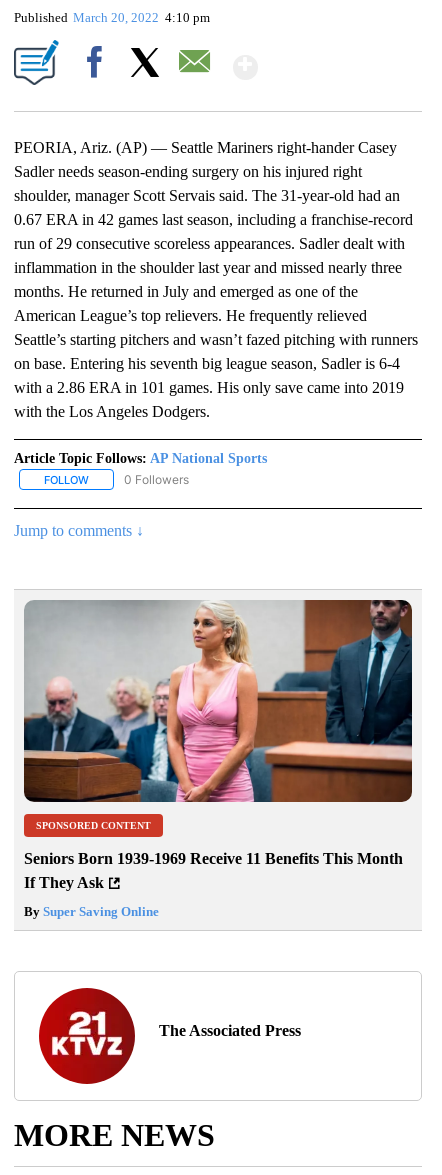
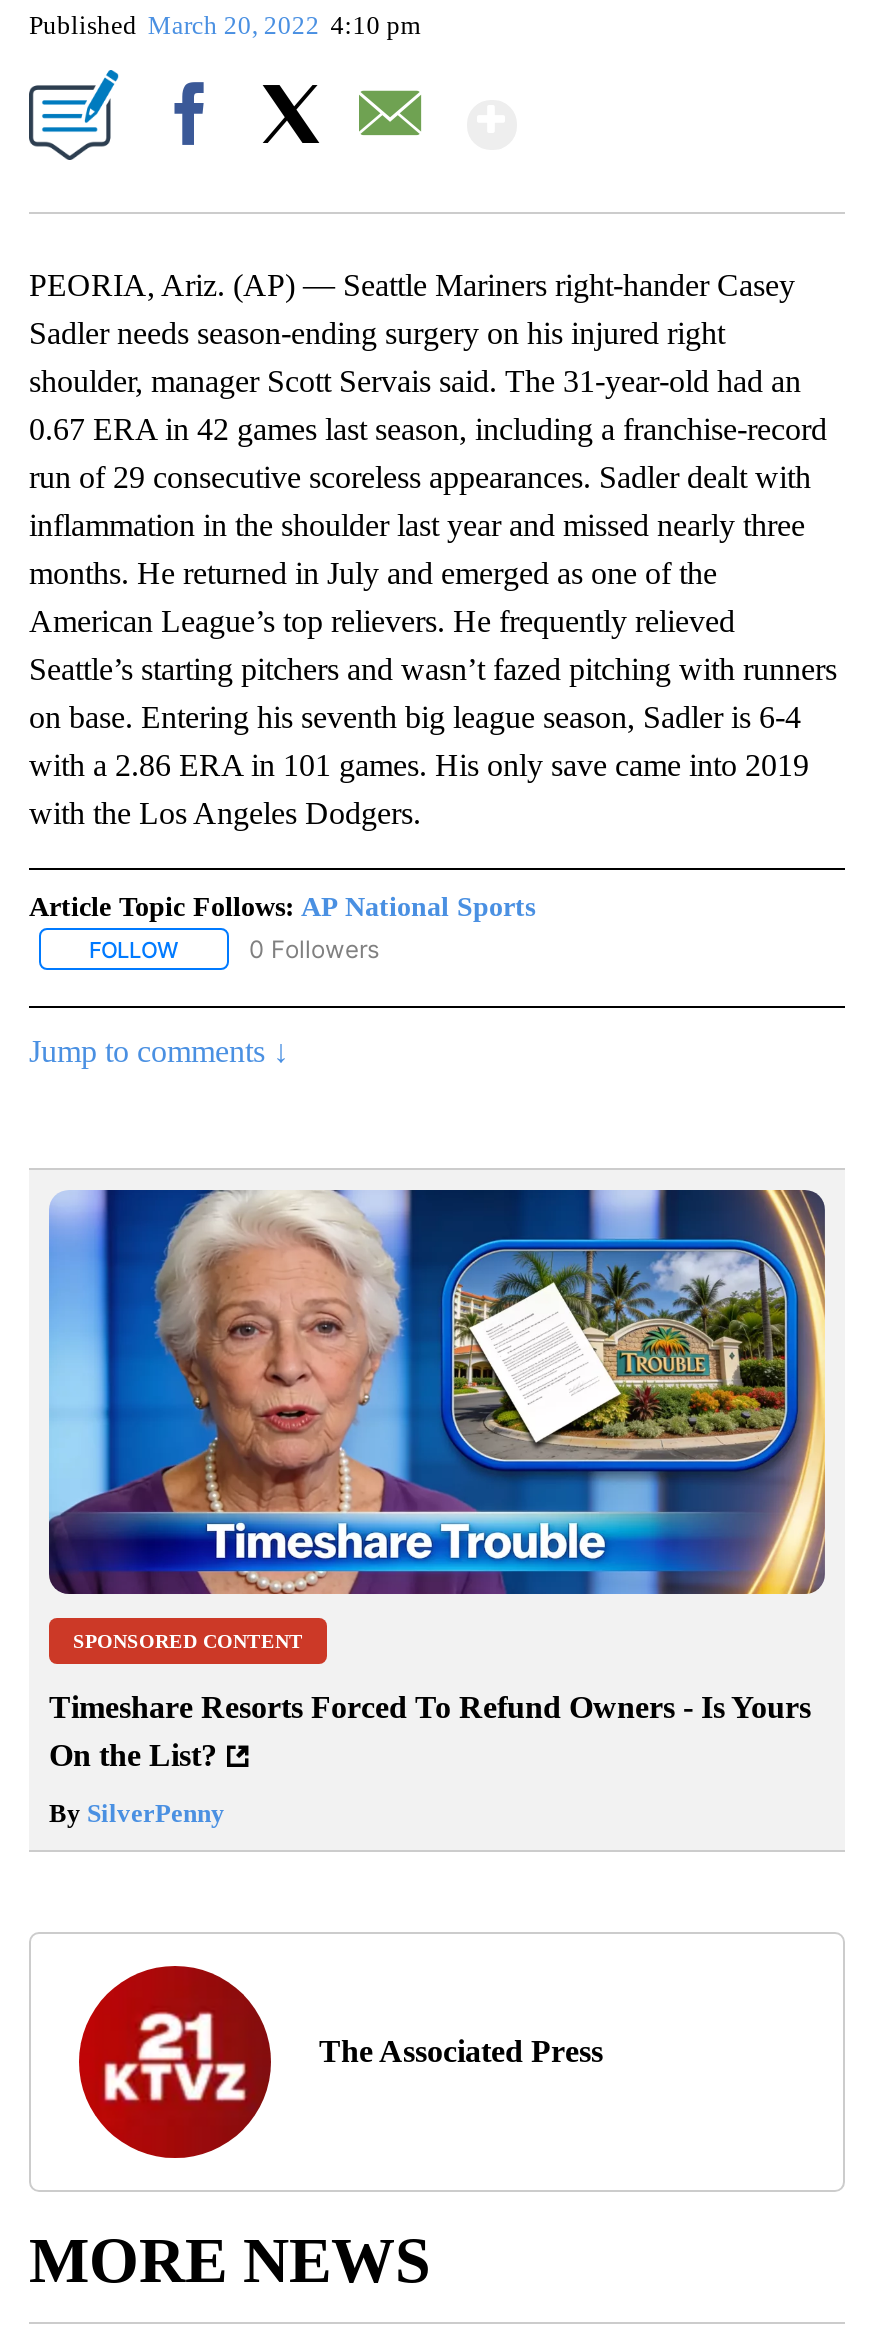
[23,599,413,803] [image] -> [47,1188,827,1596] [image]
[24,850,403,891] Seniors Born 1939-1969 Receive 11 Benefits This Month | If They Ask -> [49,1691,811,1773] Timeshare Resorts Forced To Refund Owners - Is Yours | On the List?
[24,904,159,919] By Super Saving Online -> [49,1799,225,1829] By SilverPenny

